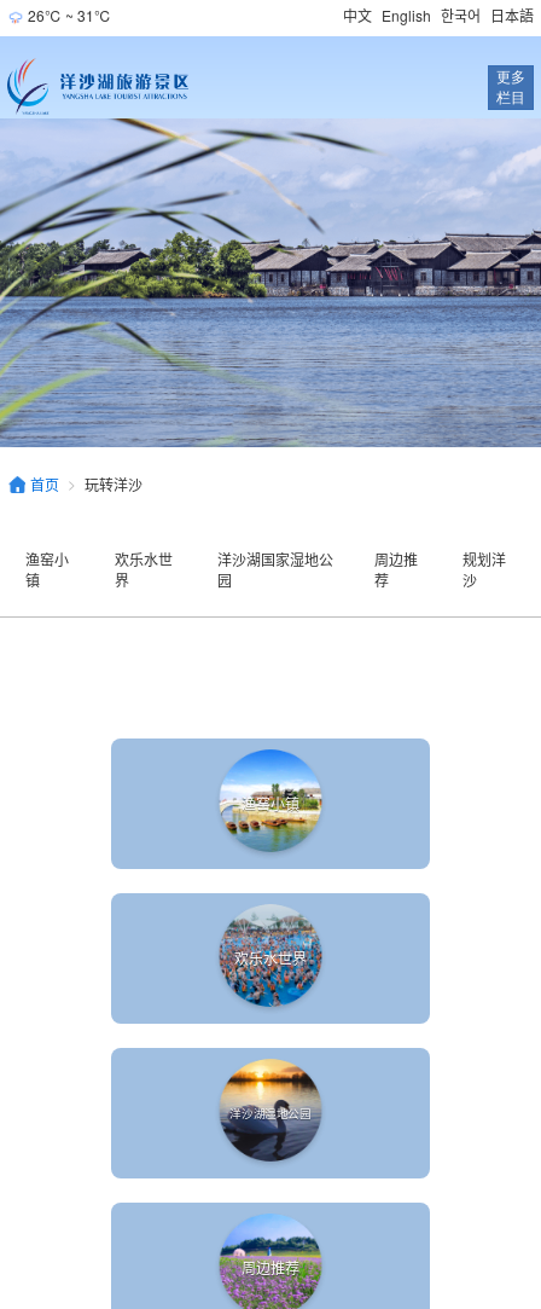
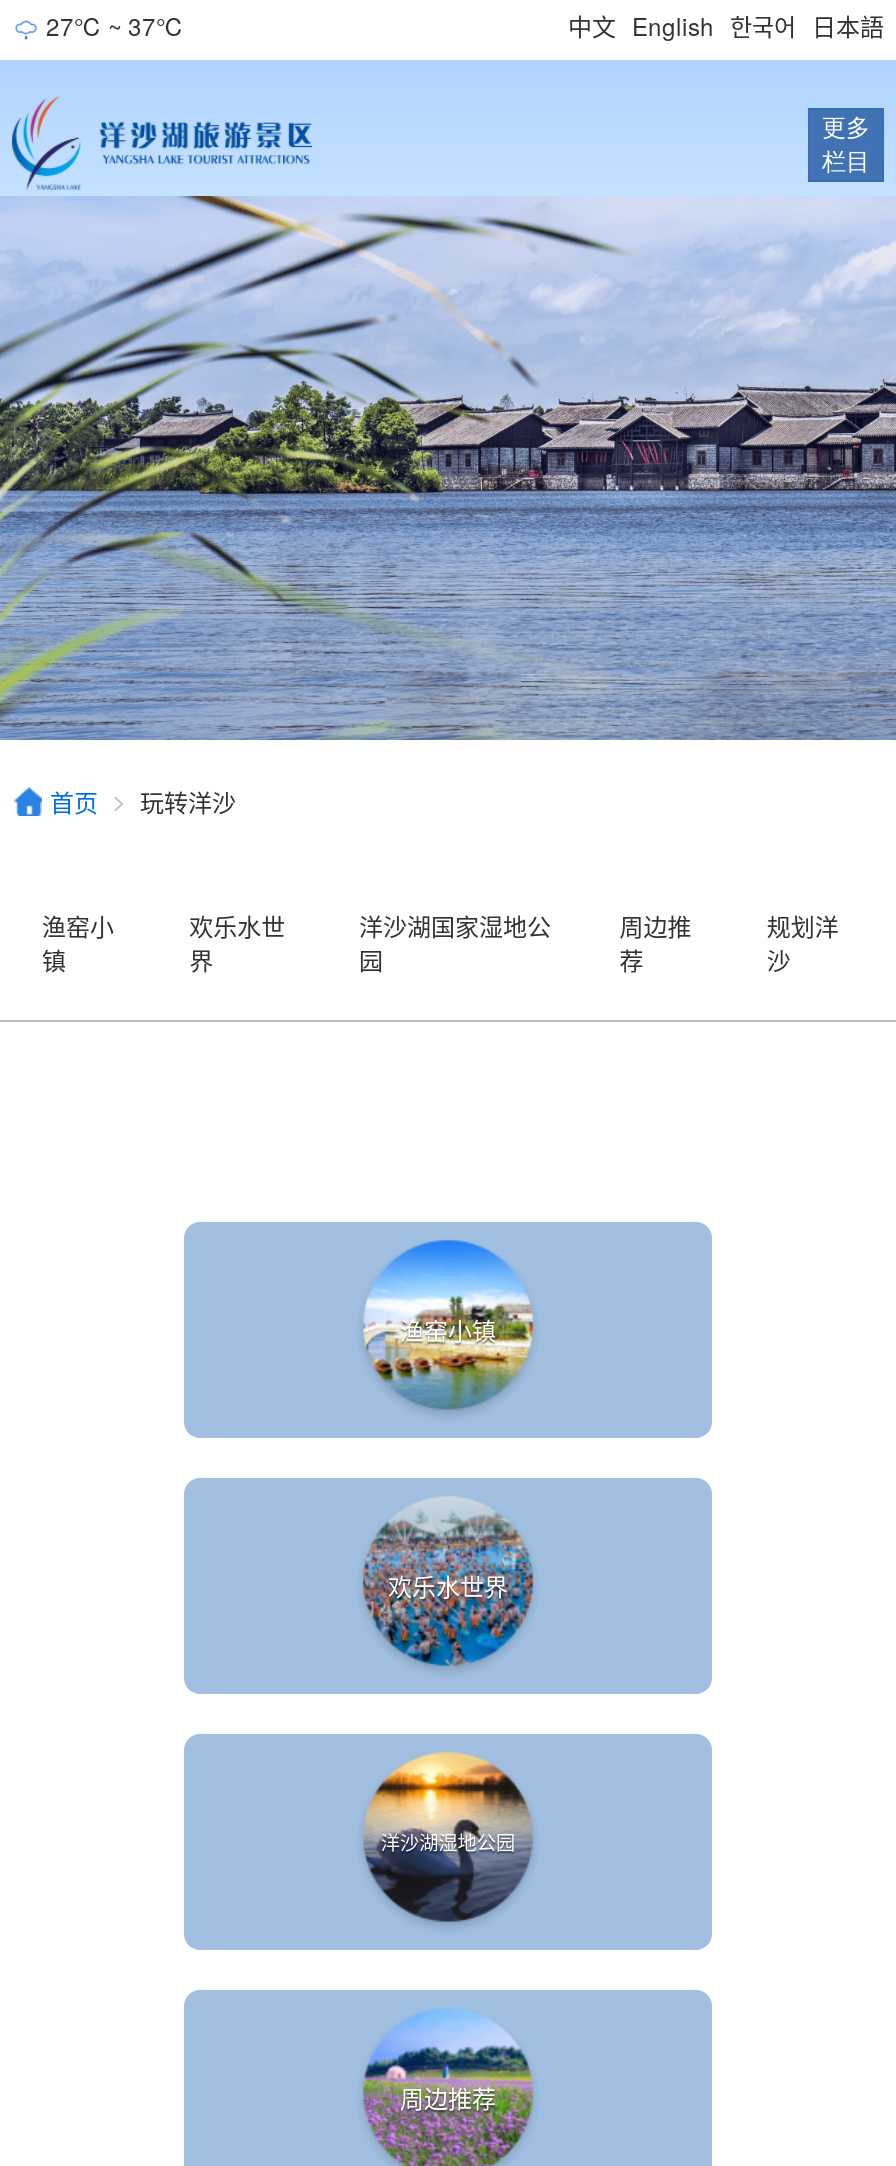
[24,5,111,25] 26℃ ~ 31℃ -> [40,8,184,42] 27℃ ~ 37℃

